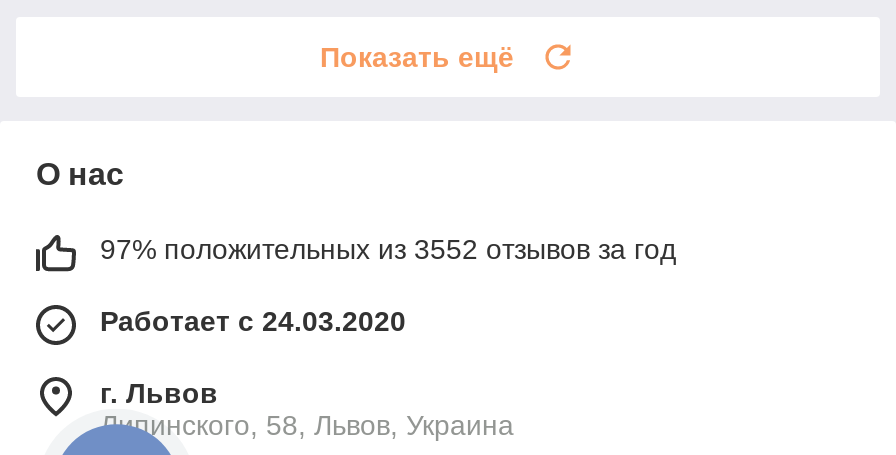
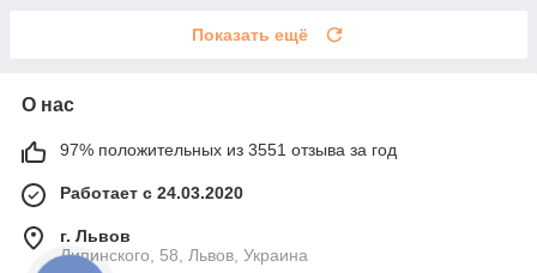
[100,232,676,264] 97% положительных из 3552 отзывов за год -> [60,140,397,159] 97% положительных из 3551 отзыва за год

